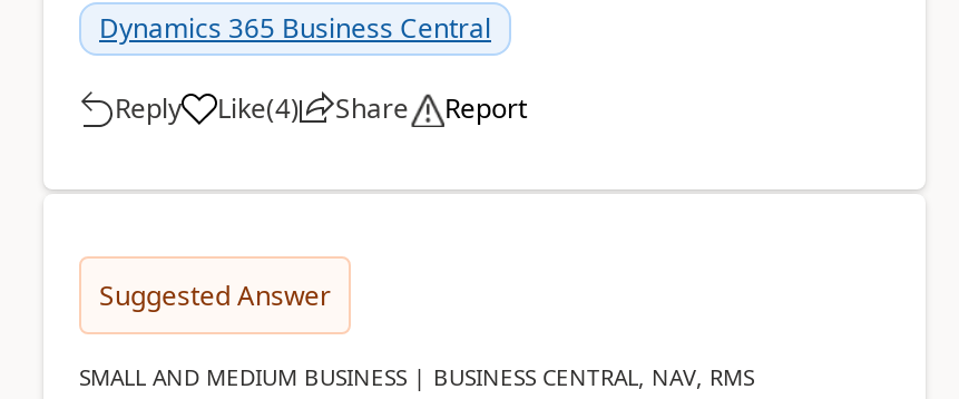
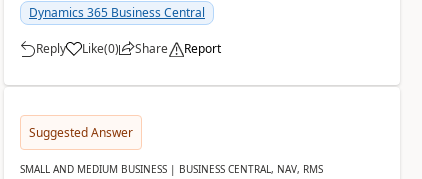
[266,89,300,127] (4) -> [104,40,119,57] (0)

